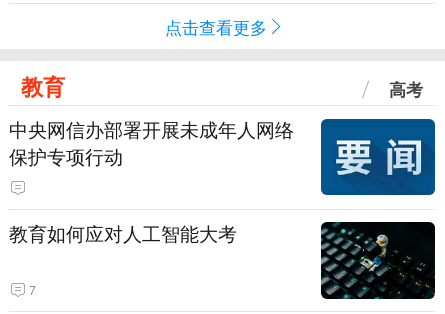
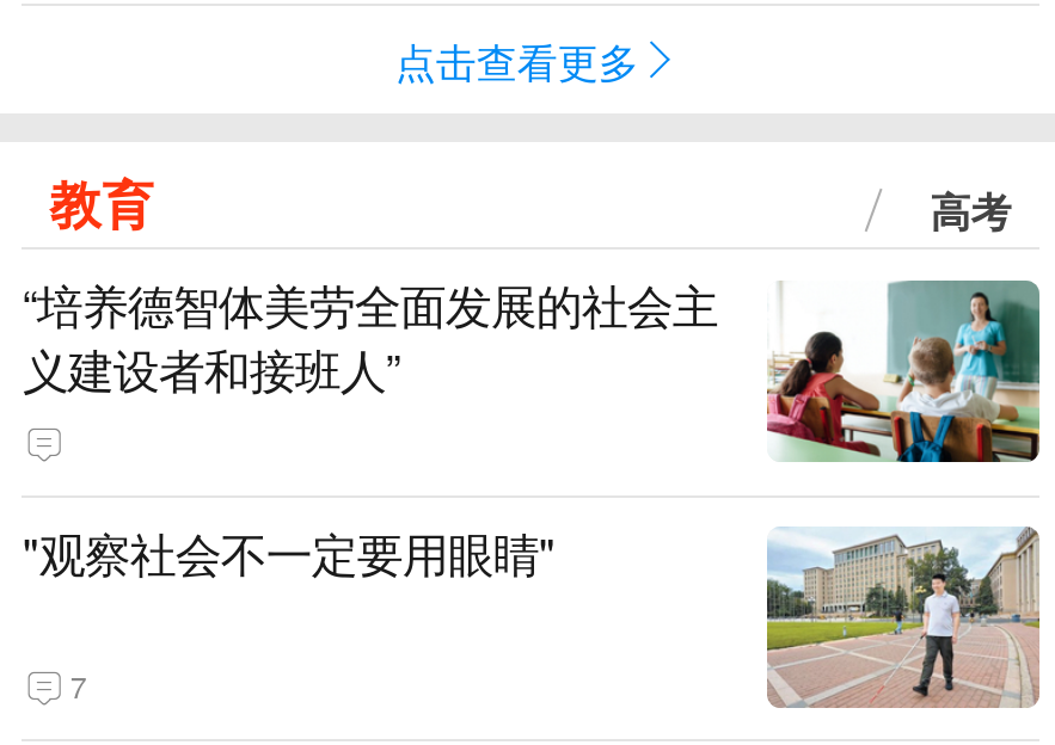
[9,115,436,196] [image] | 中央网信办部署开展未成年人网络 | 保护专项行动 -> [22,272,1042,464] [image] | “培养德智体美劳全面发展的社会主 | 义建设者和接班人”
[9,219,237,247] 教育如何应对人工智能大考 -> [22,519,555,586] "观察社会不一定要用眼睛"
[320,221,436,300] [image] -> [765,527,1042,710] [image]

